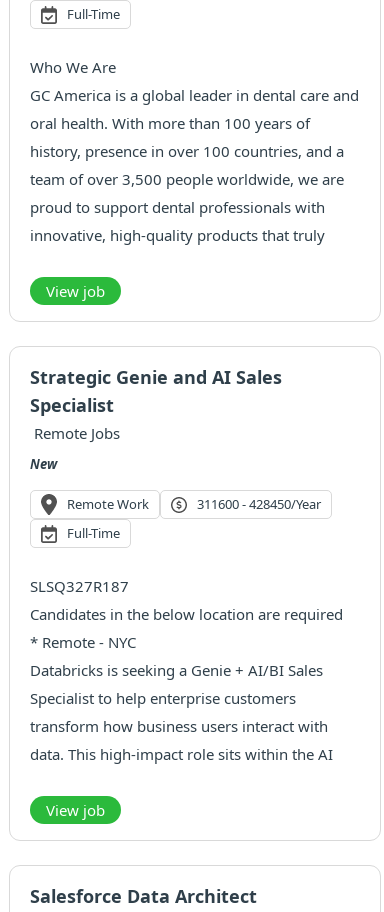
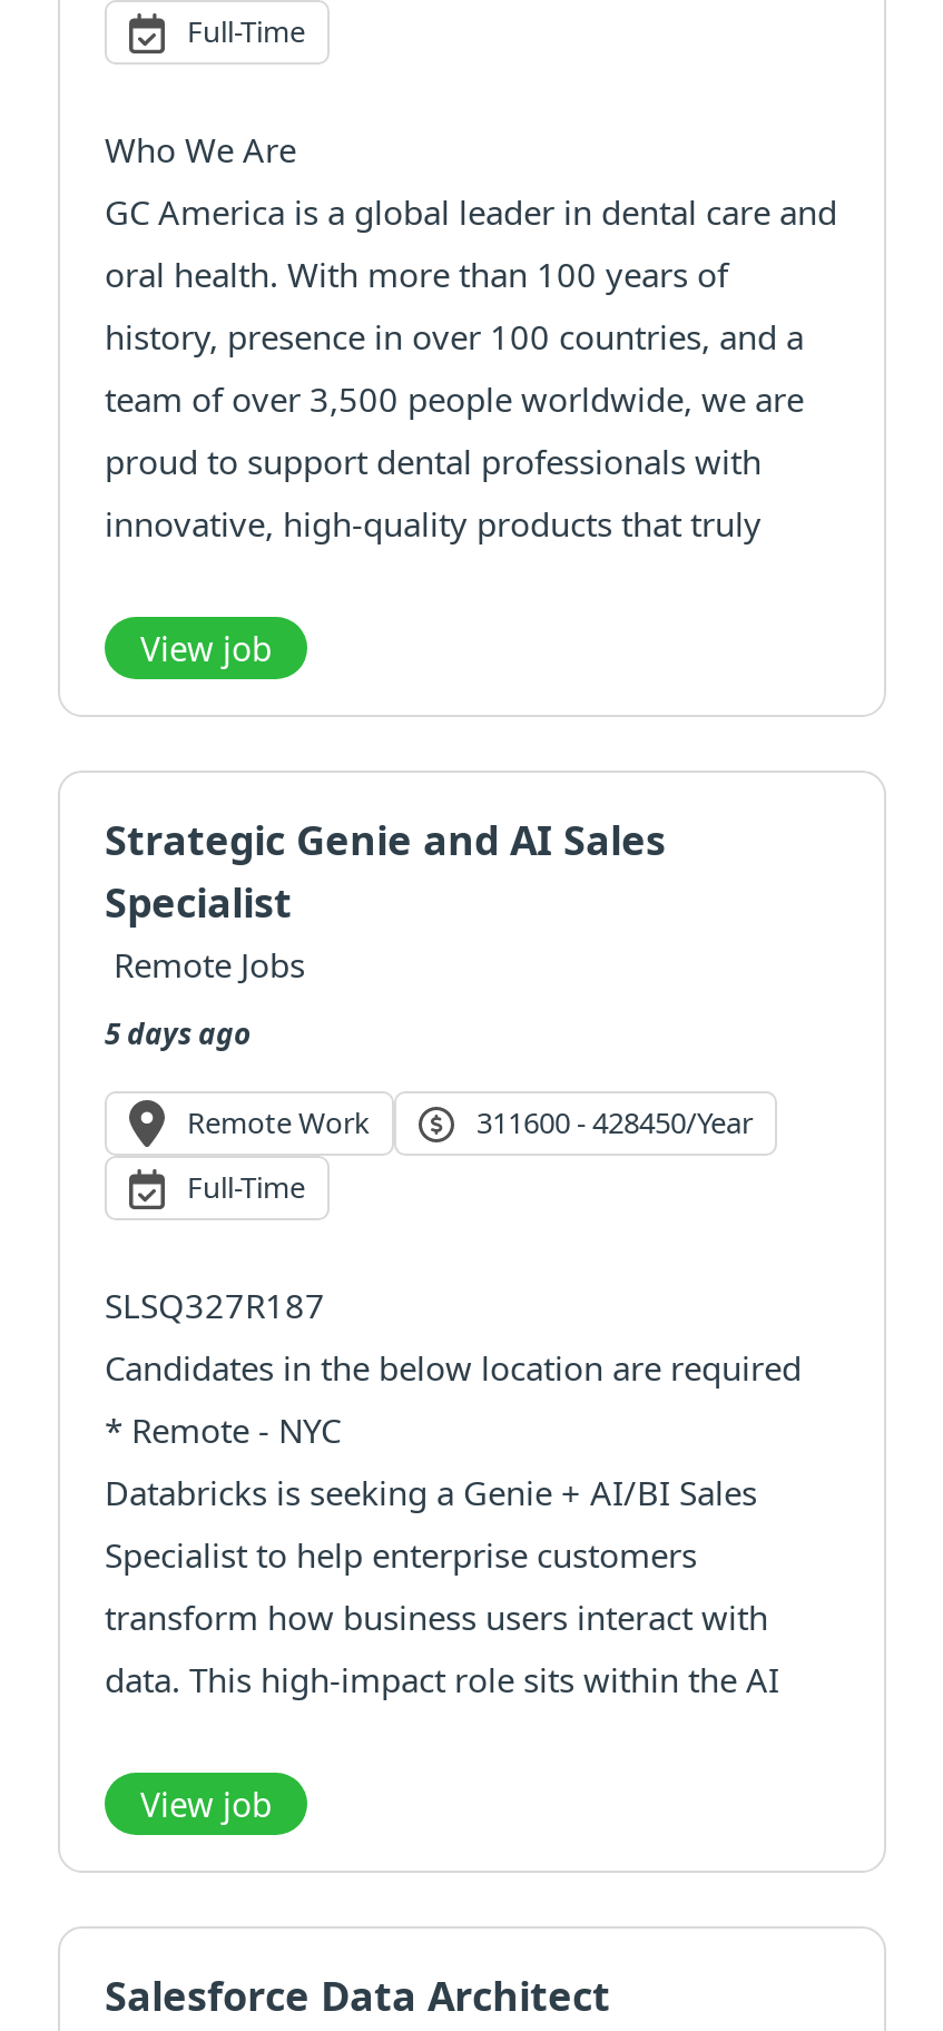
[30,455,57,473] New -> [105,1014,252,1054] 5 days ago

